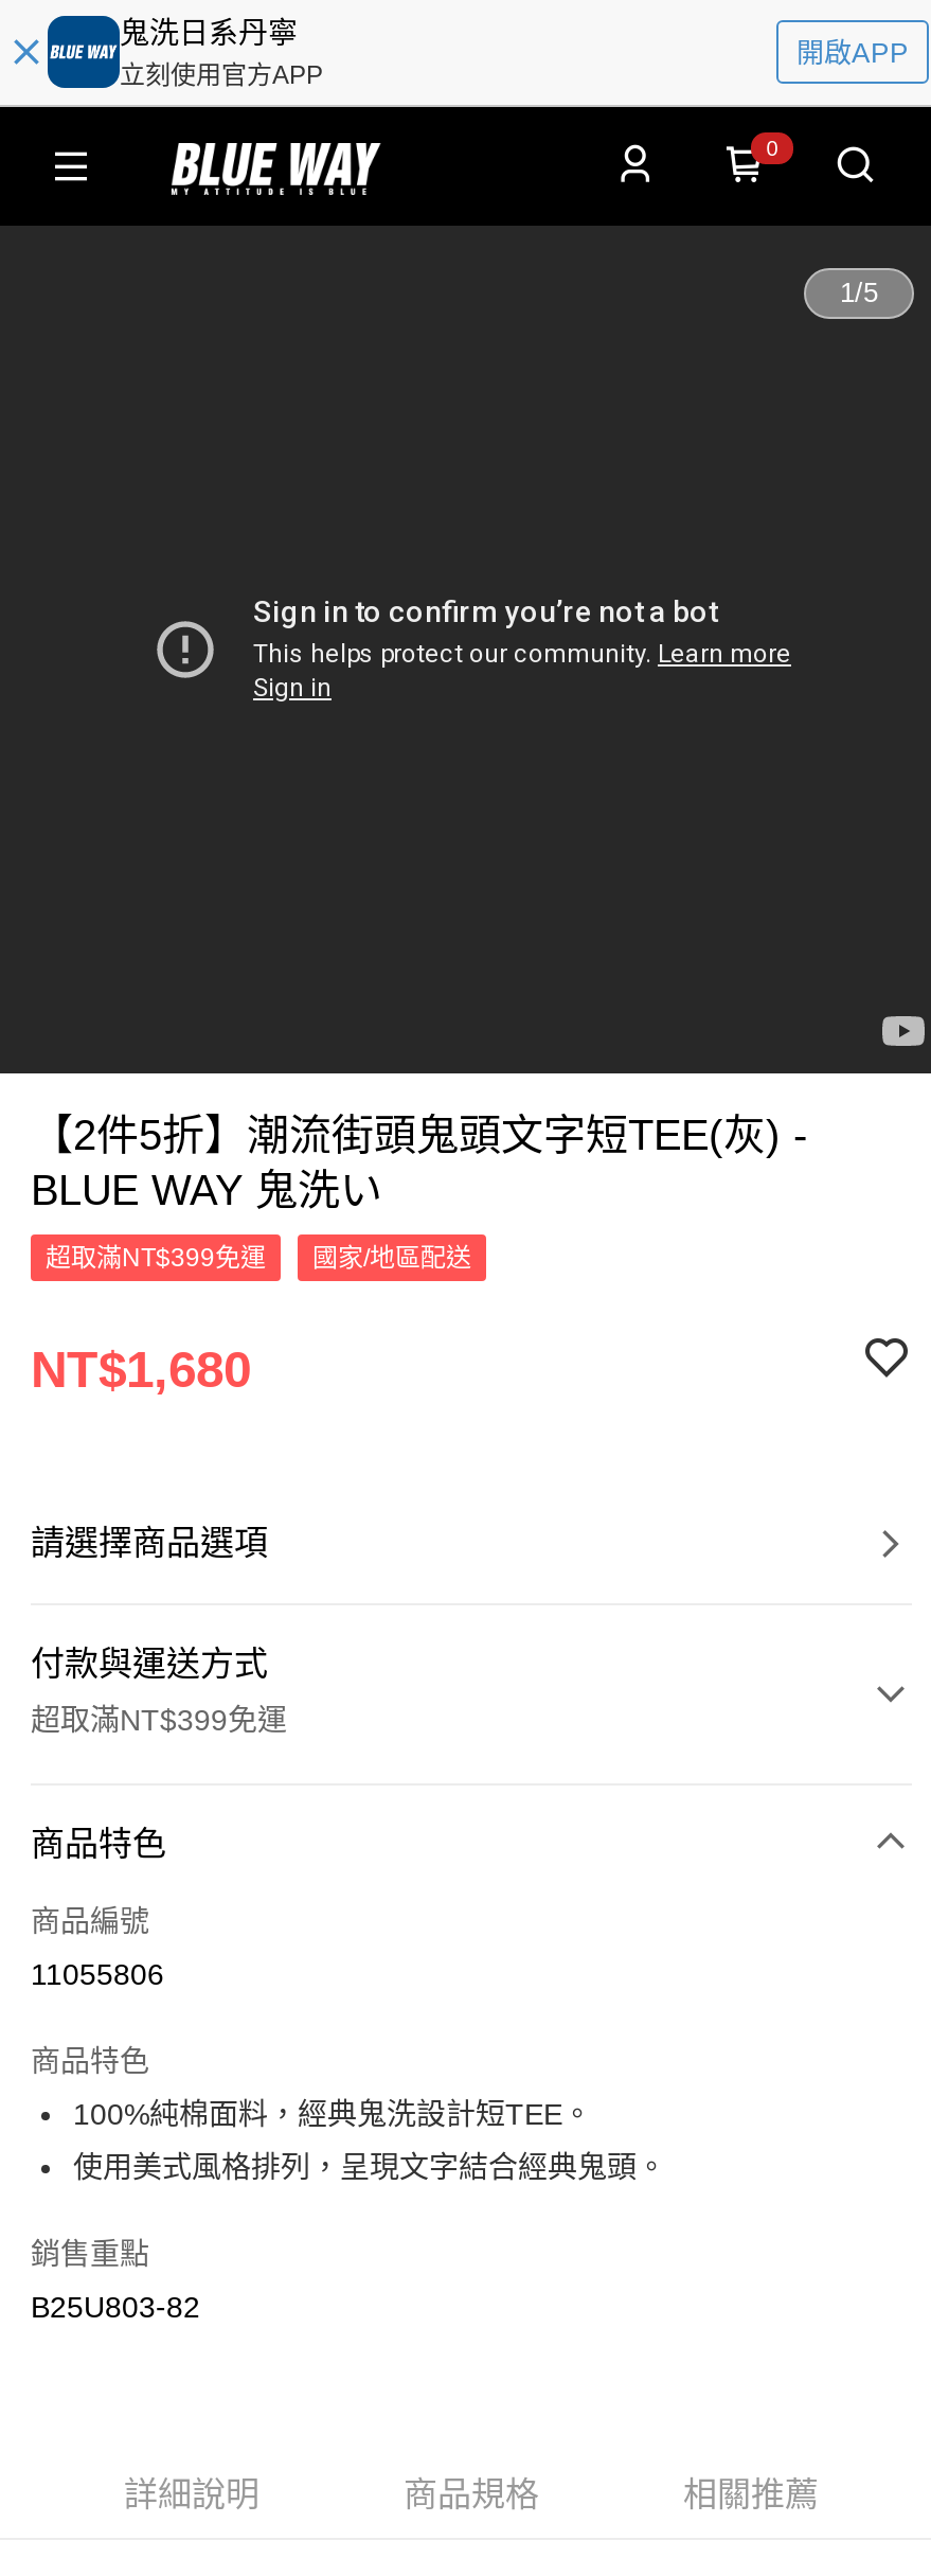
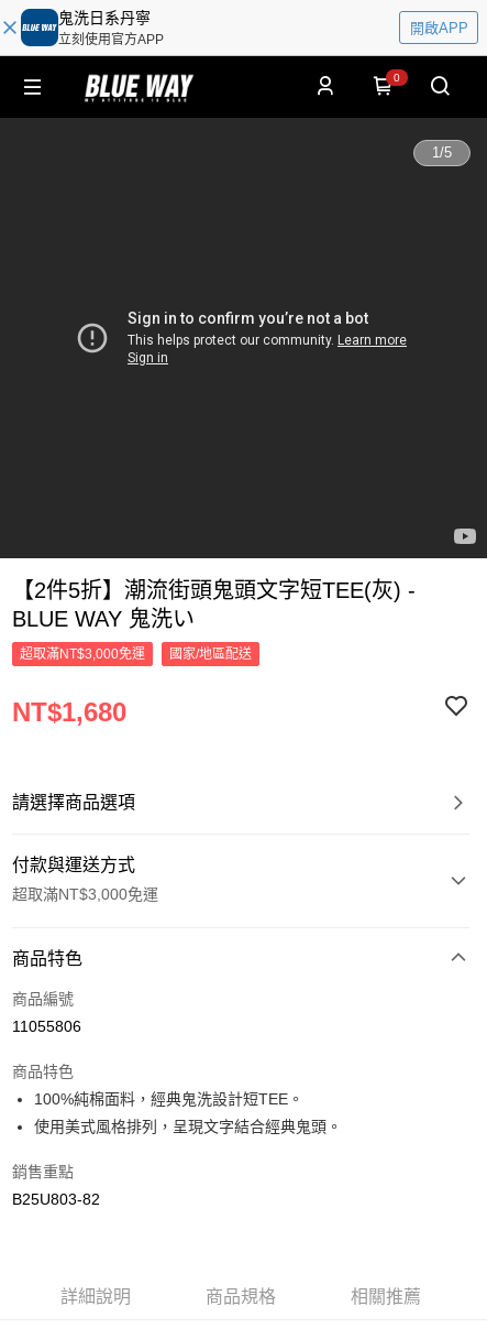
[46,1243,266,1273] 超取滿NT$399免運 -> [20,646,145,662] 超取滿NT$3,000免運
[31,1703,287,1737] 超取滿NT$399免運 -> [12,885,158,903] 超取滿NT$3,000免運

